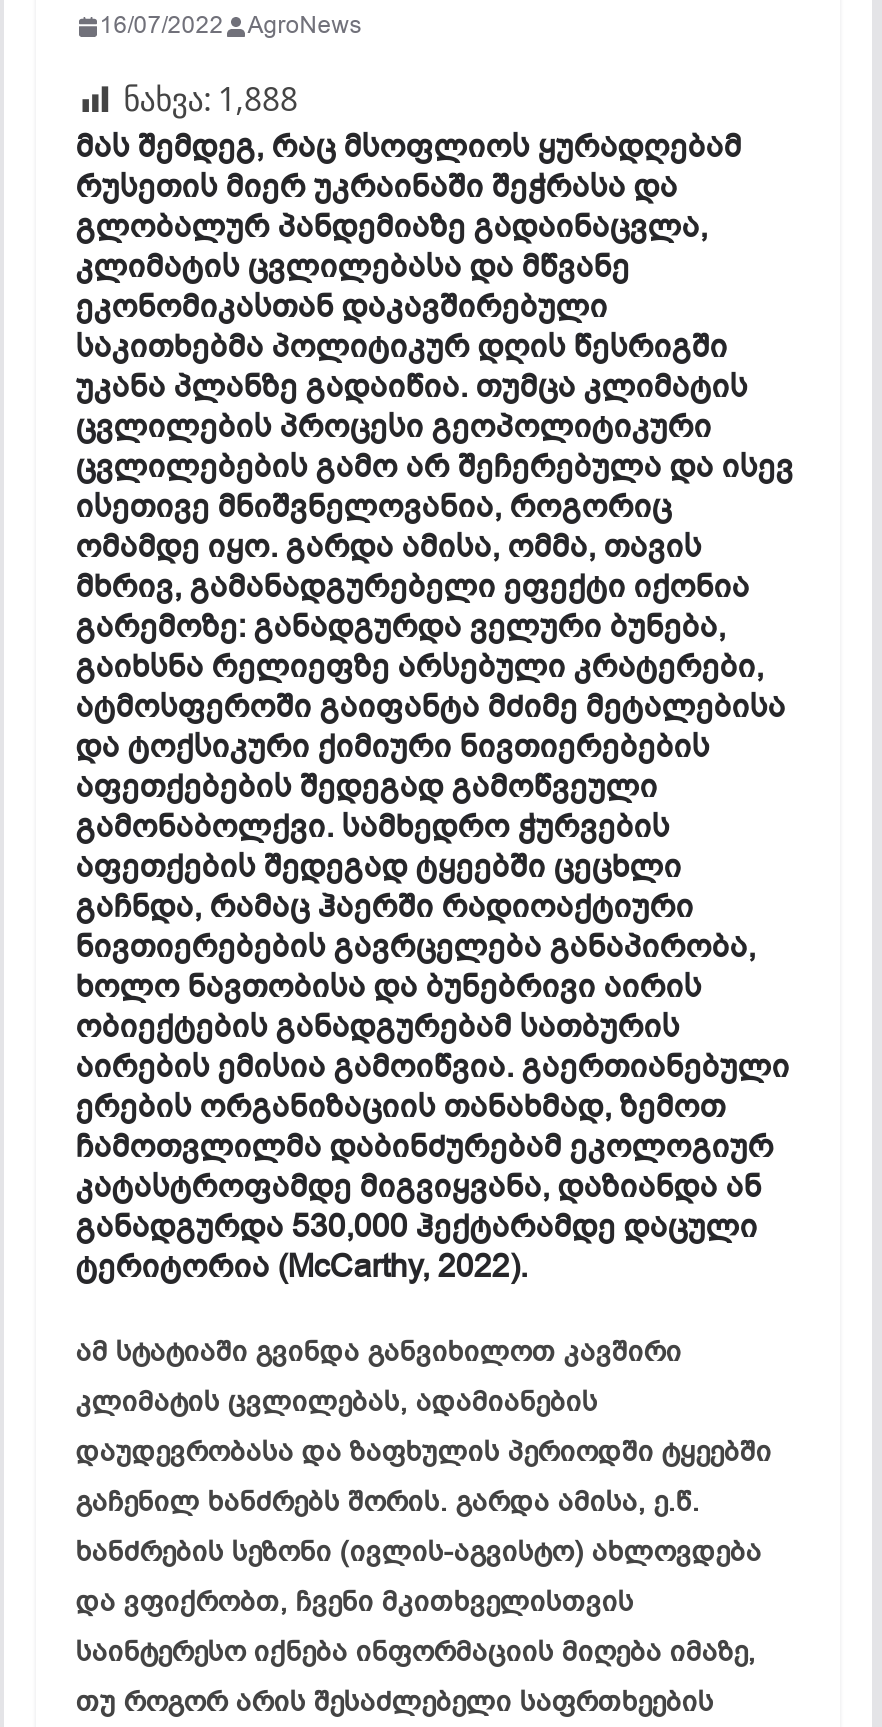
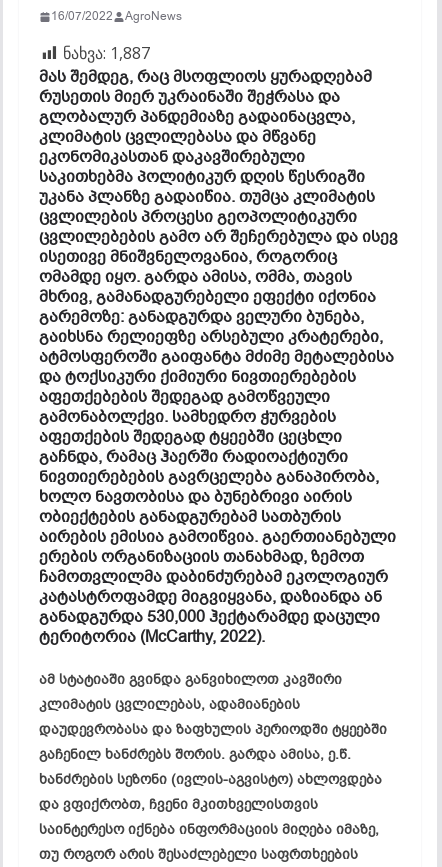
[123,78,297,122] ნახვა: 1,888 -> [63,42,150,64] ნახვა: 1,887

